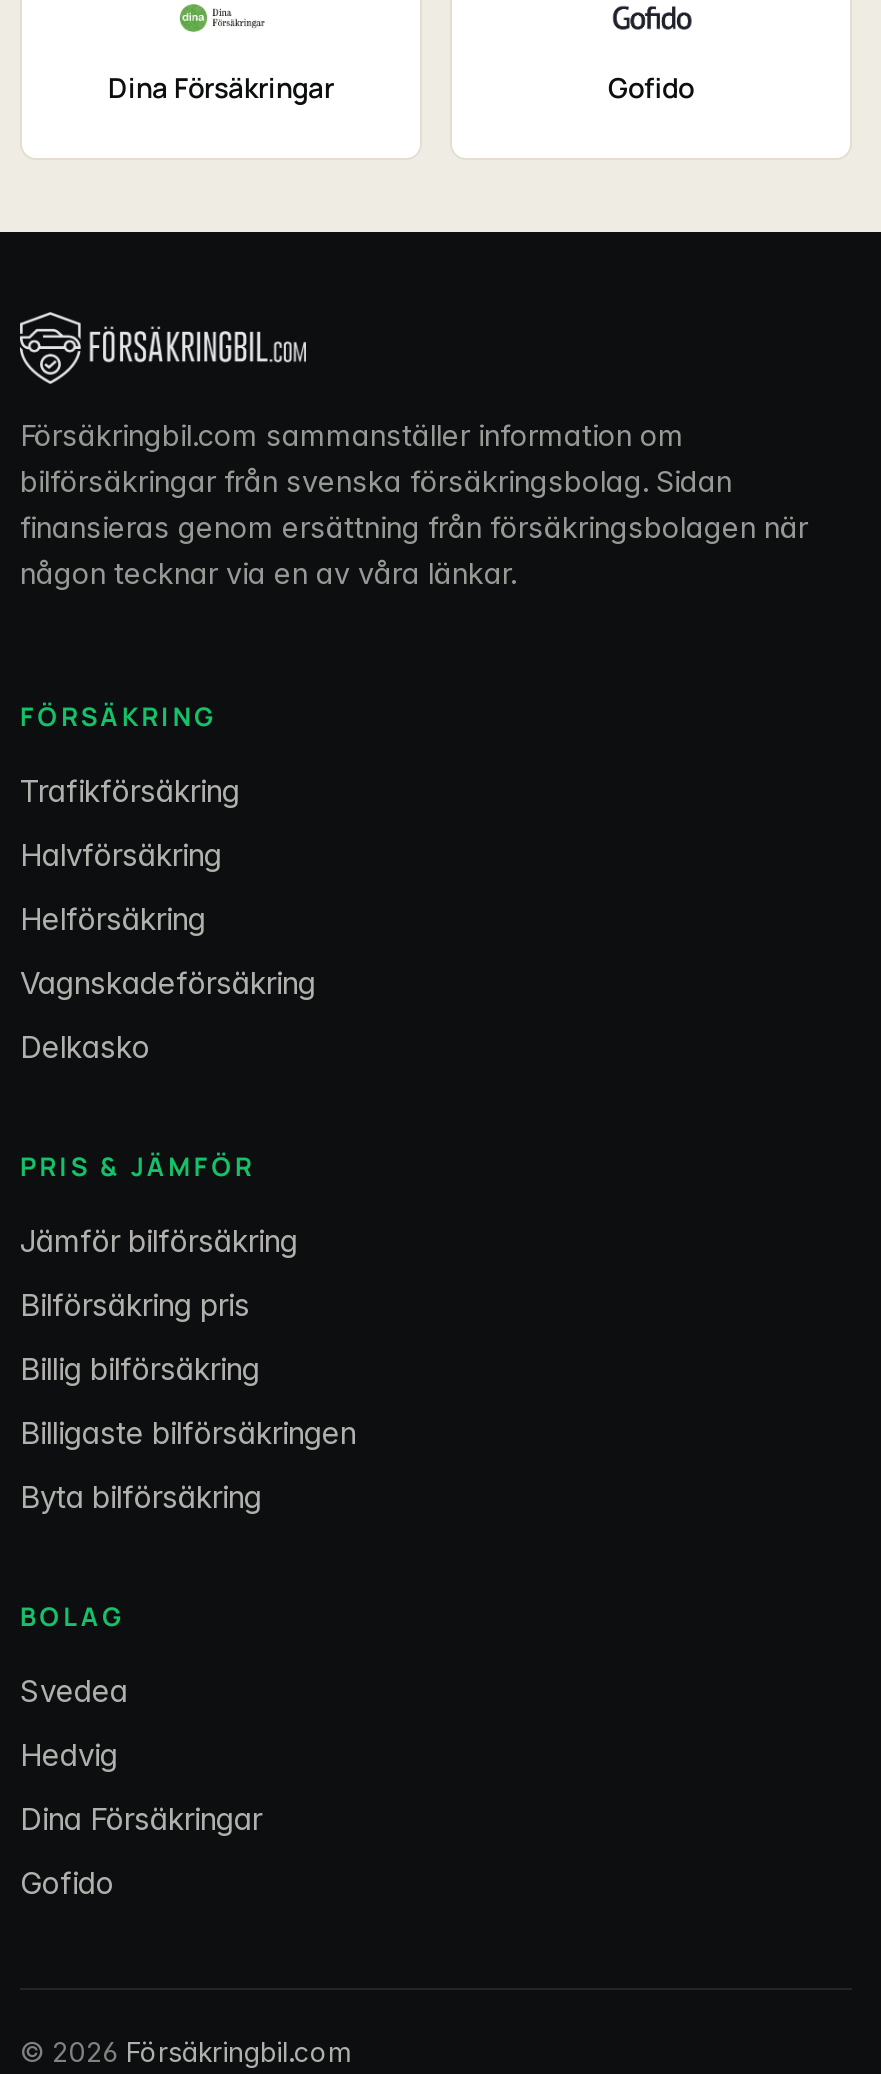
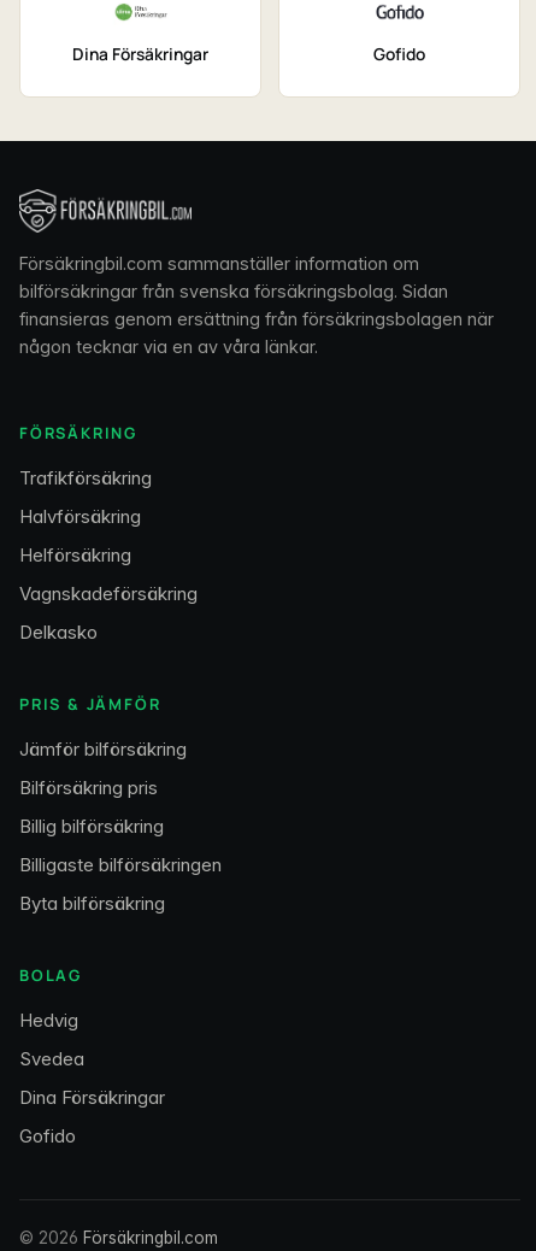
moved [20,1671,128,1709] -> [19,1047,84,1070]: Svedea
moved [20,1735,118,1773] -> [19,1008,78,1031]: Hedvig

